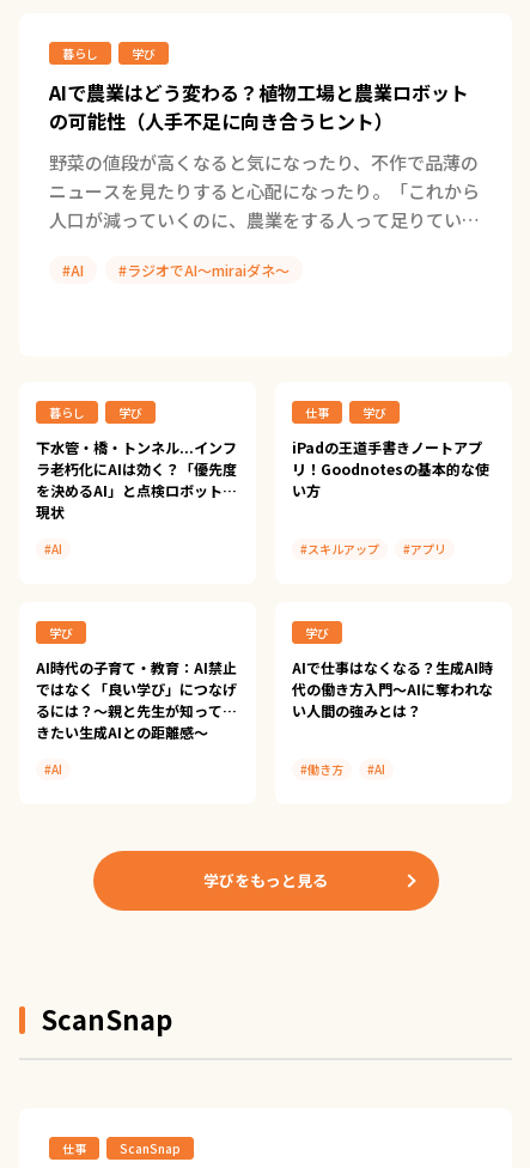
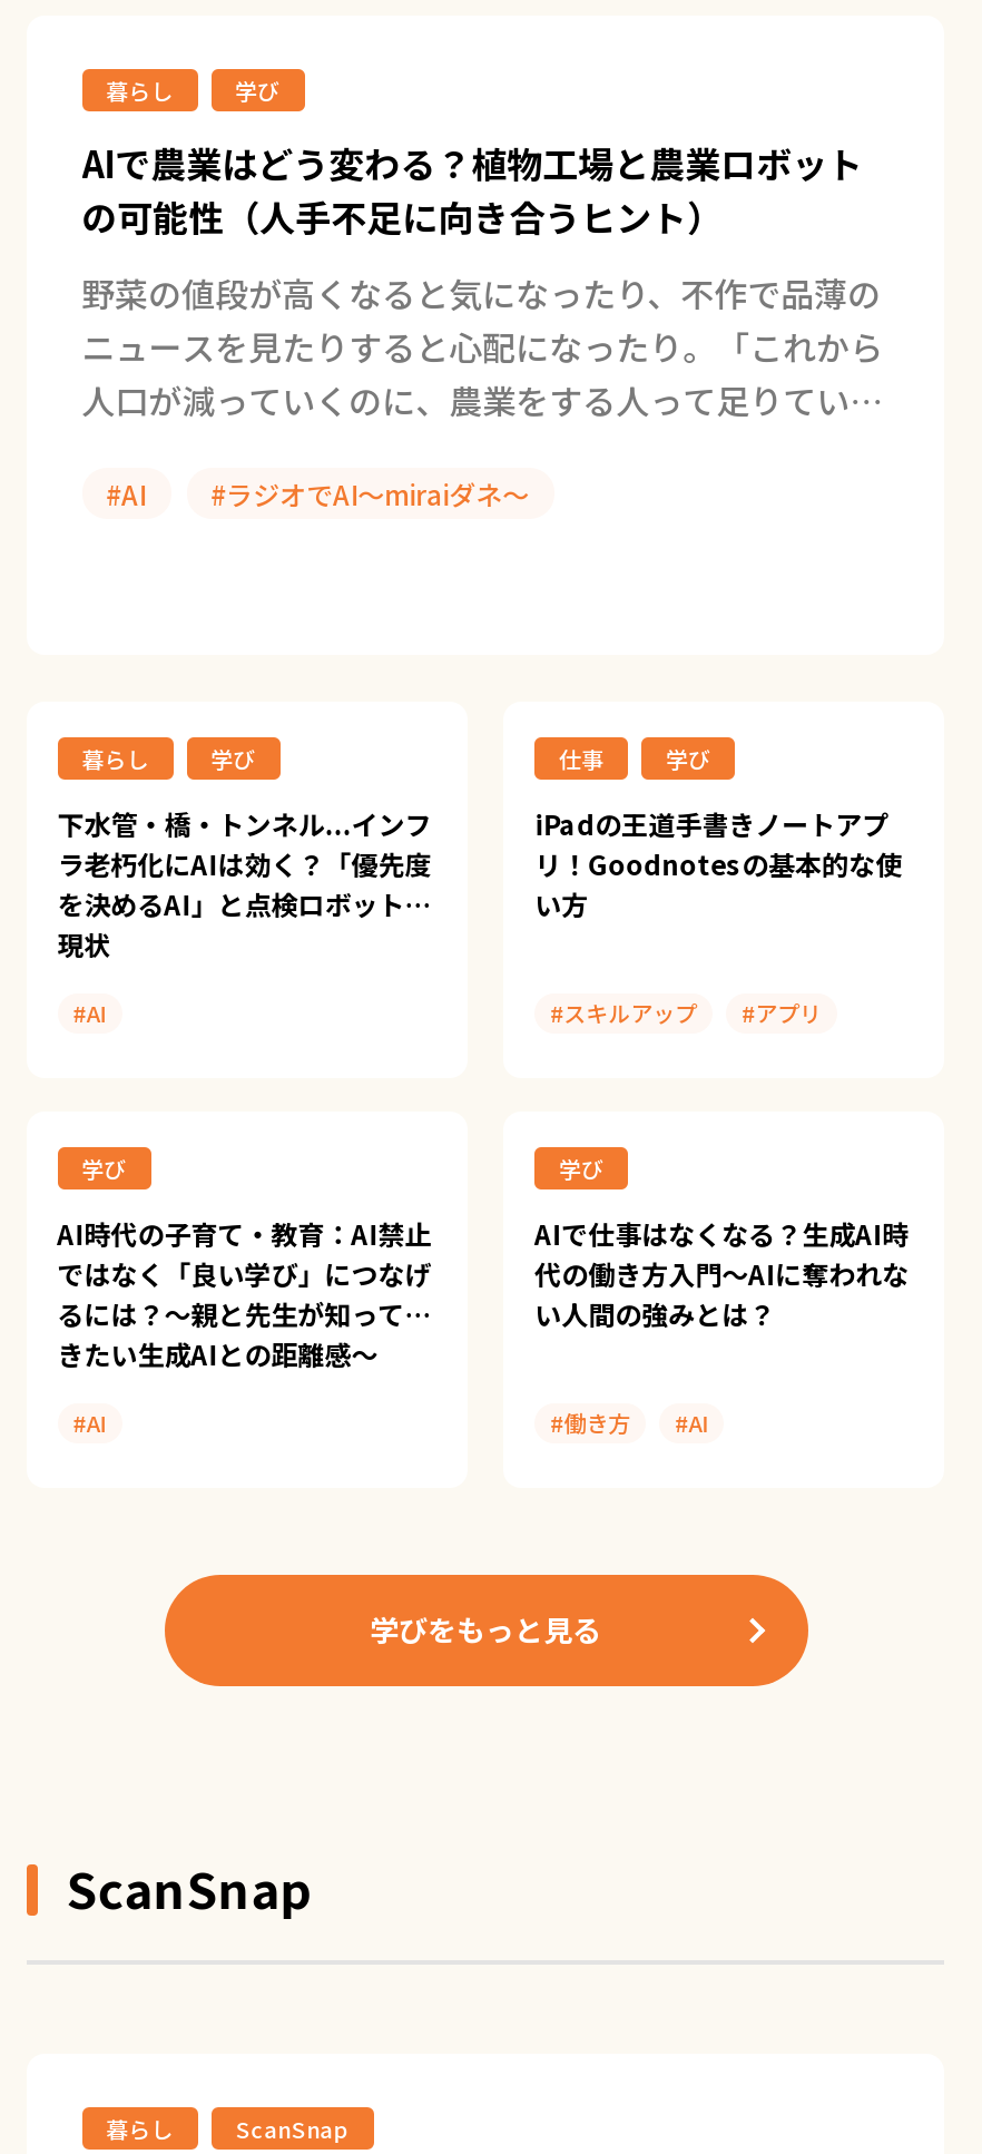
[62,1139,86,1157] 仕事 -> [106,2111,173,2145] 暮らし

